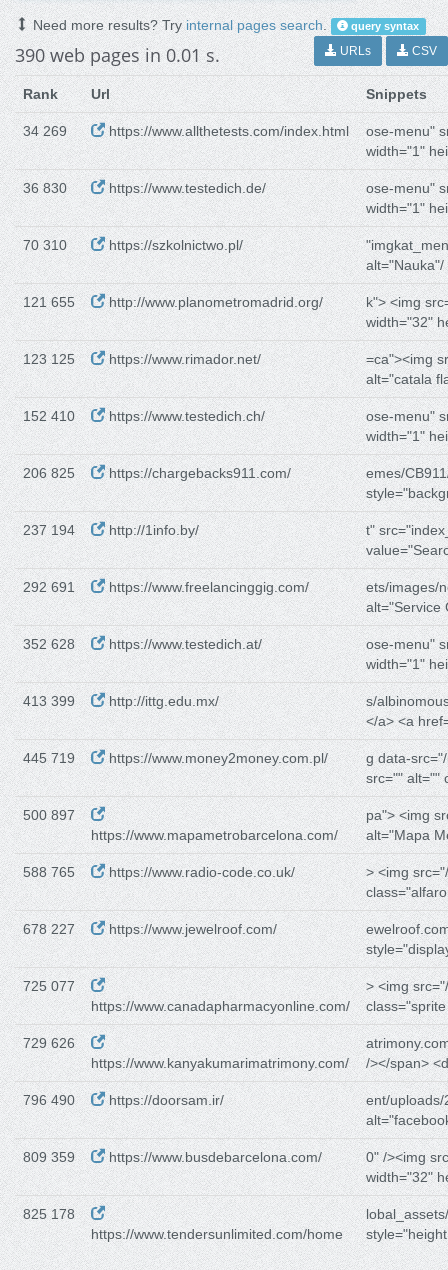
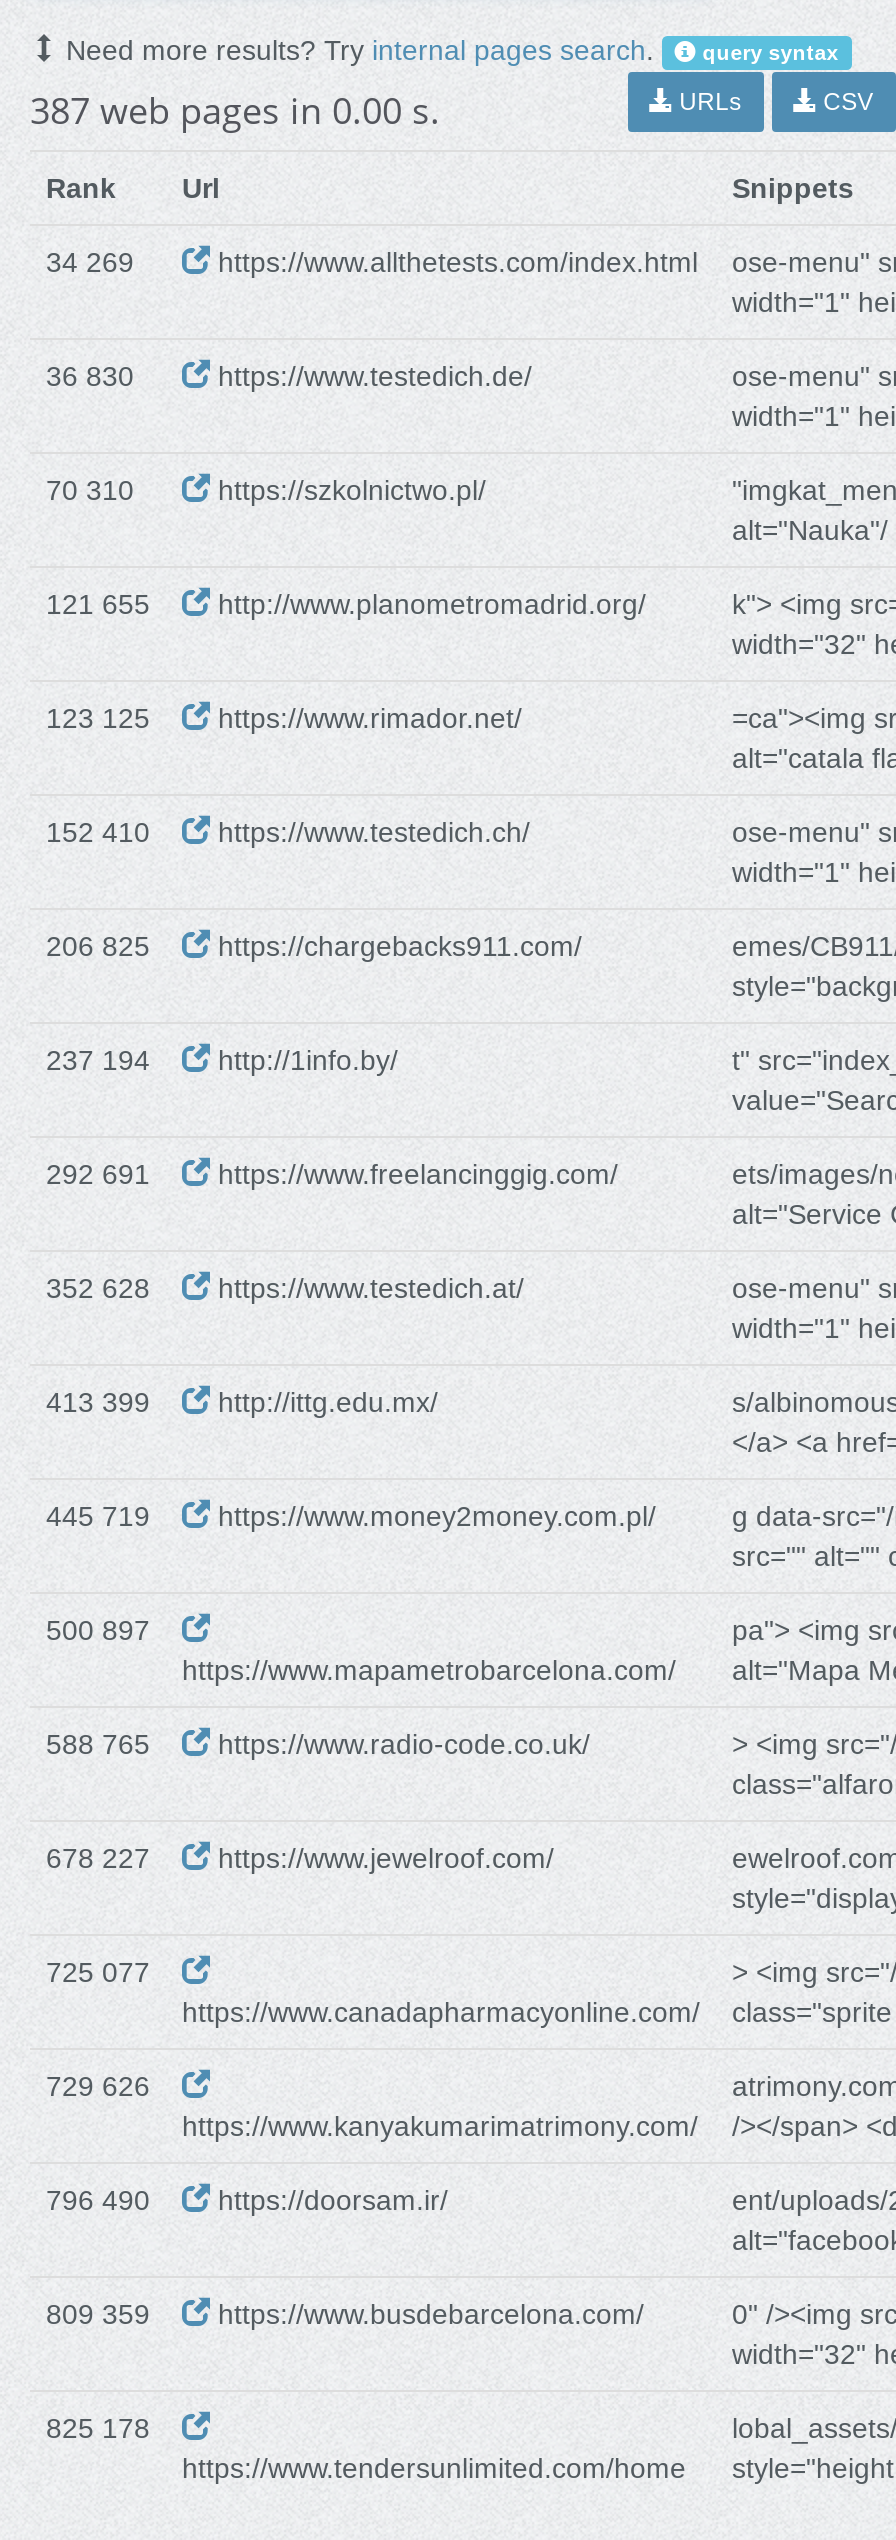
[15,43,220,67] 390 web pages in 0.01 s. -> [30,86,440,134] 387 web pages in 0.00 s.

